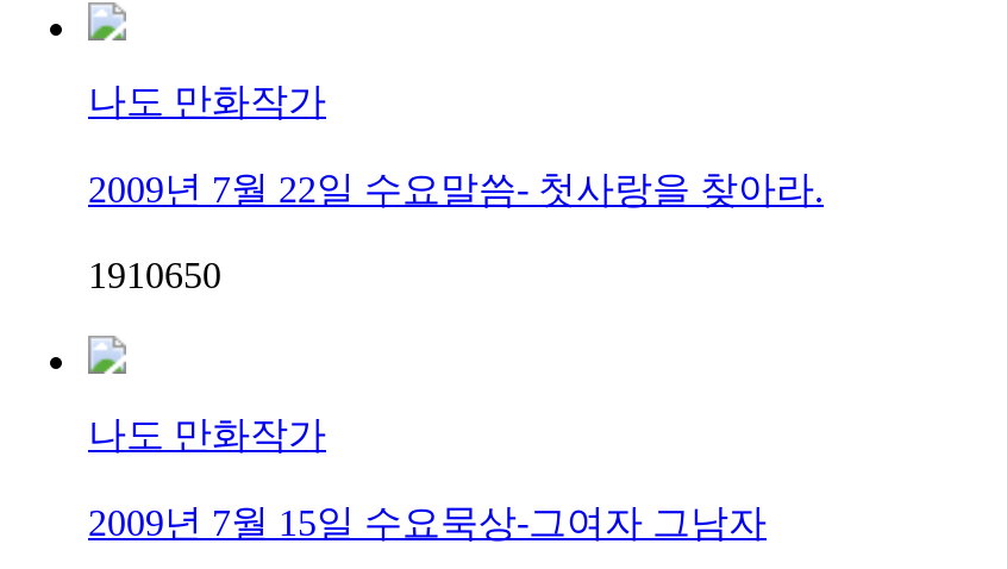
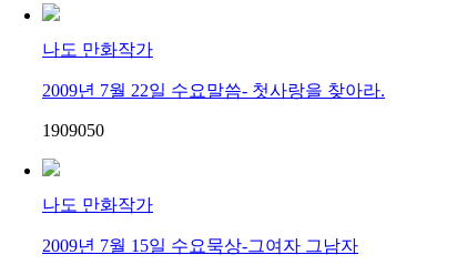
[88,254,221,294] 1910650 -> [42,120,104,139] 1909050

